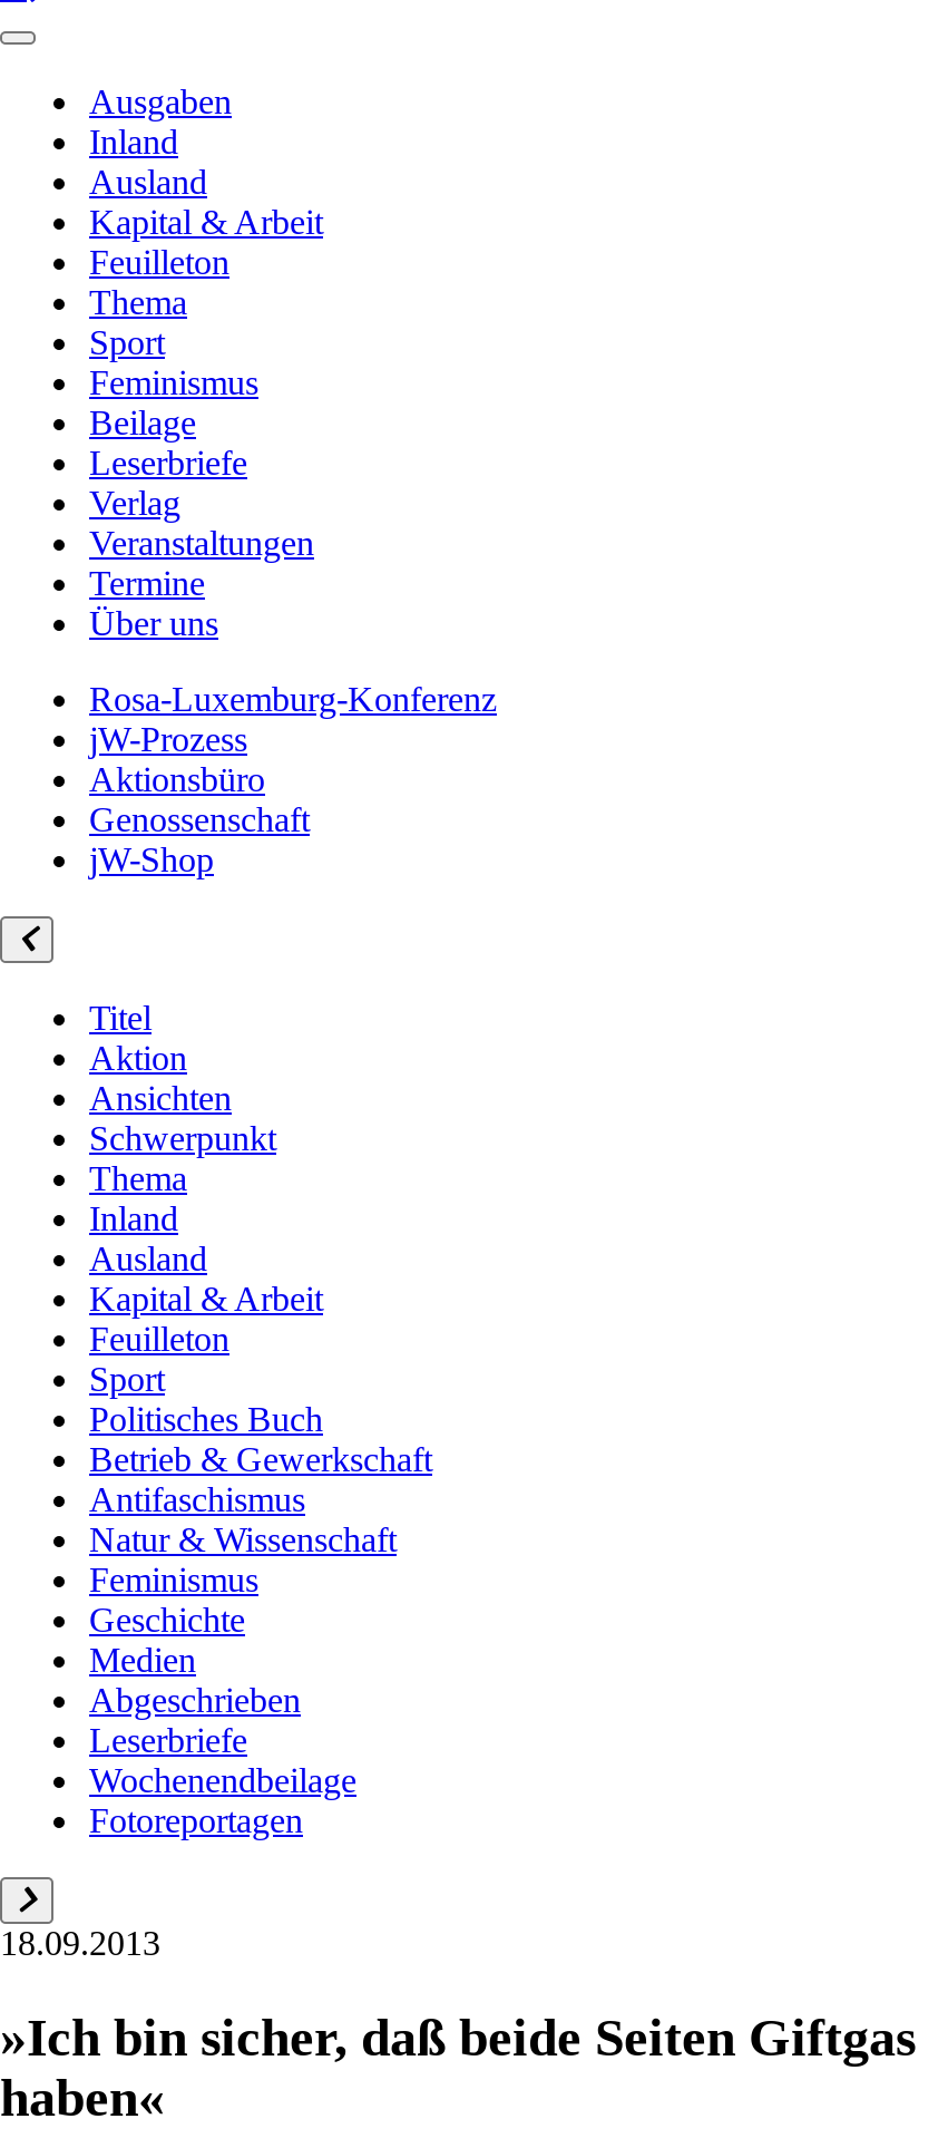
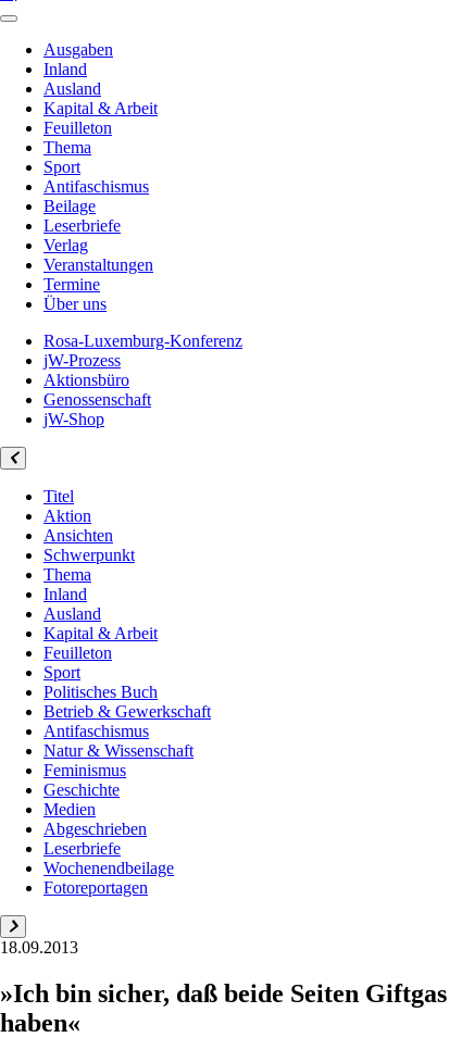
[89,363,258,401] Feminismus -> [43,177,149,196] Antifaschismus

